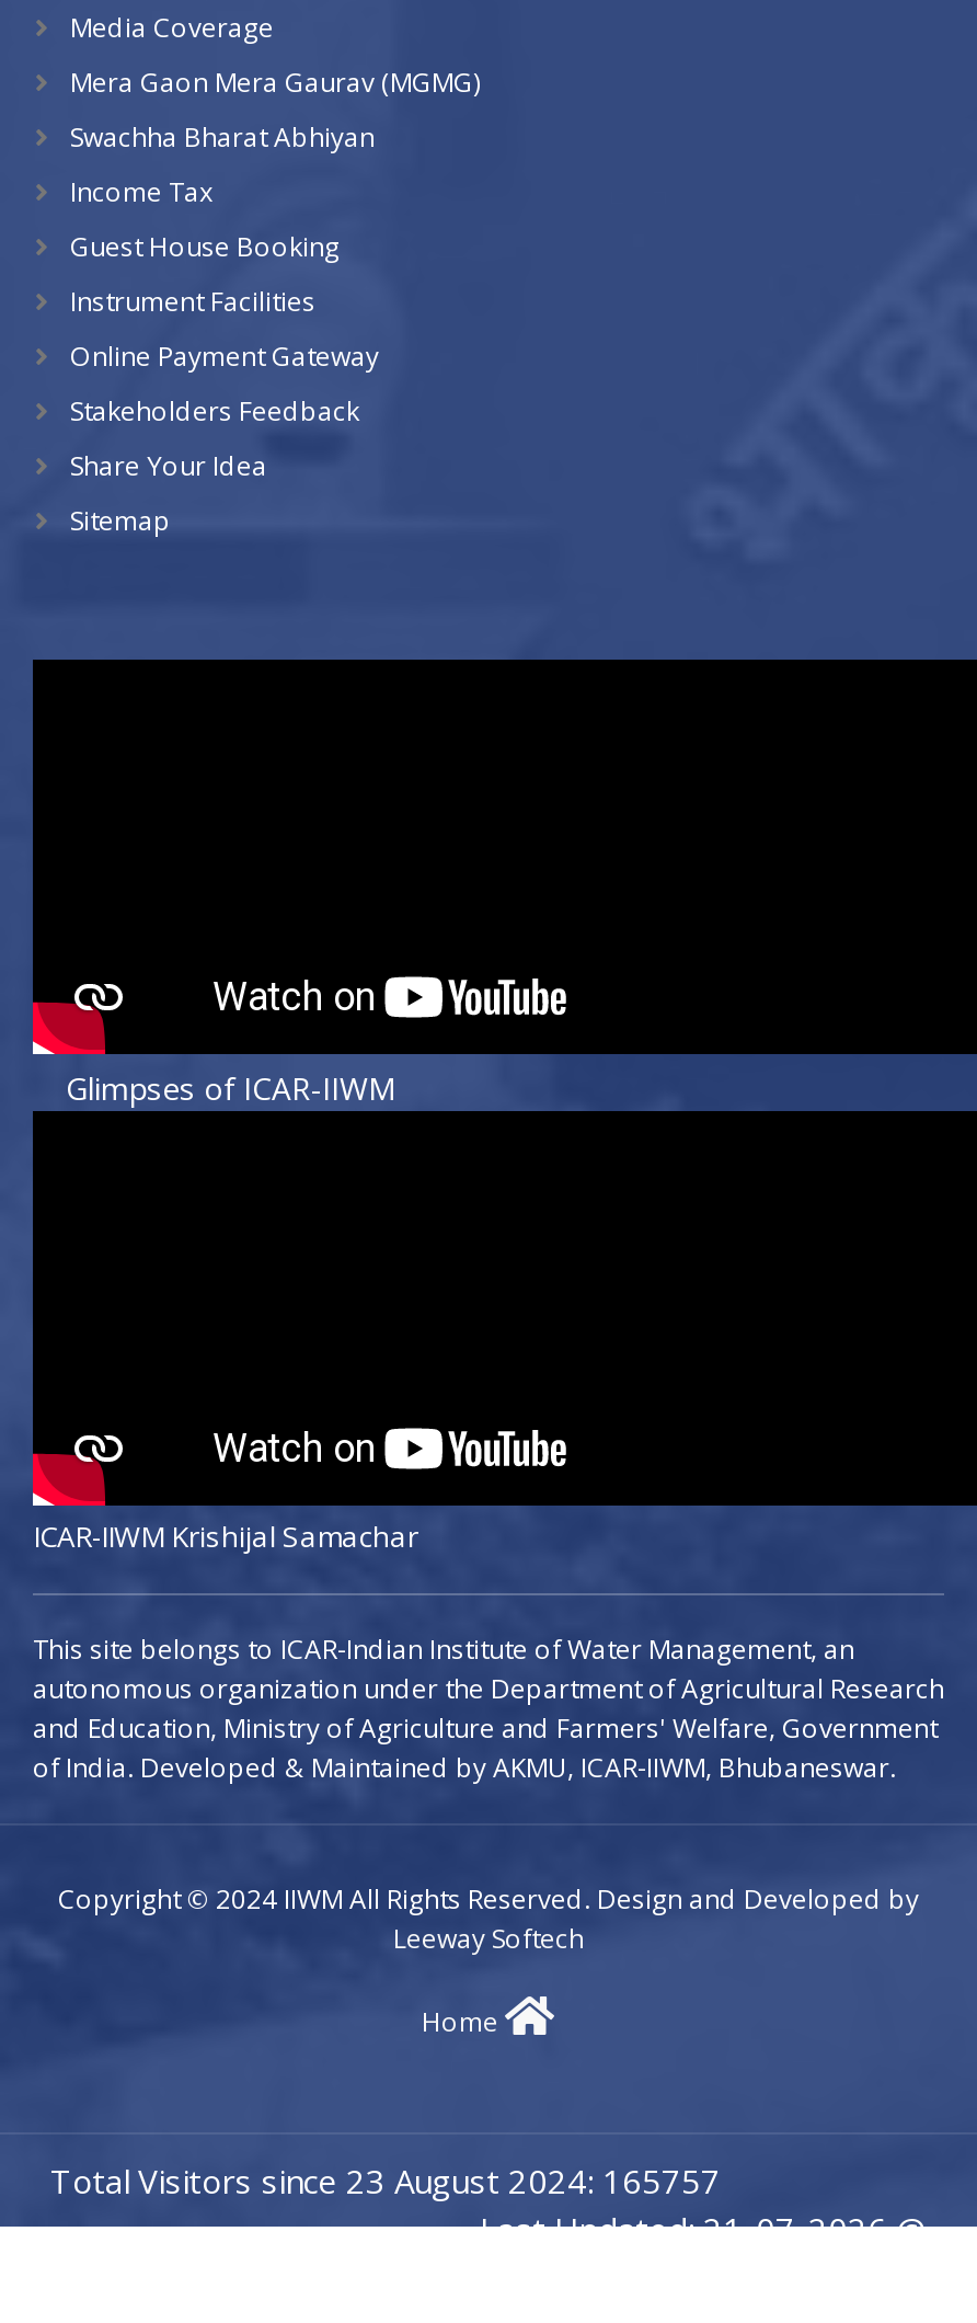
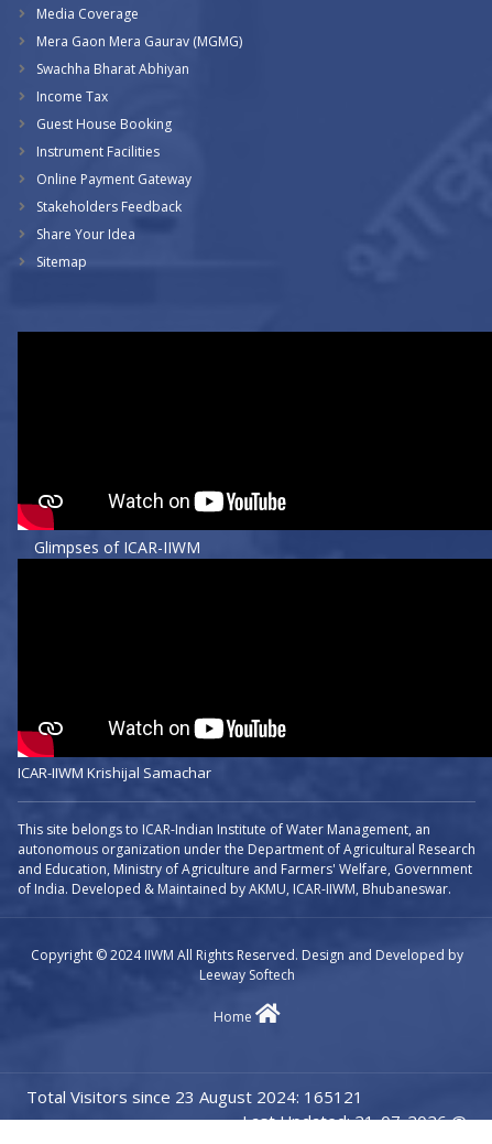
[50,2160,721,2204] Total Visitors since 23 August 2024: 165757 -> [26,1086,363,1108] Total Visitors since 23 August 2024: 165121

